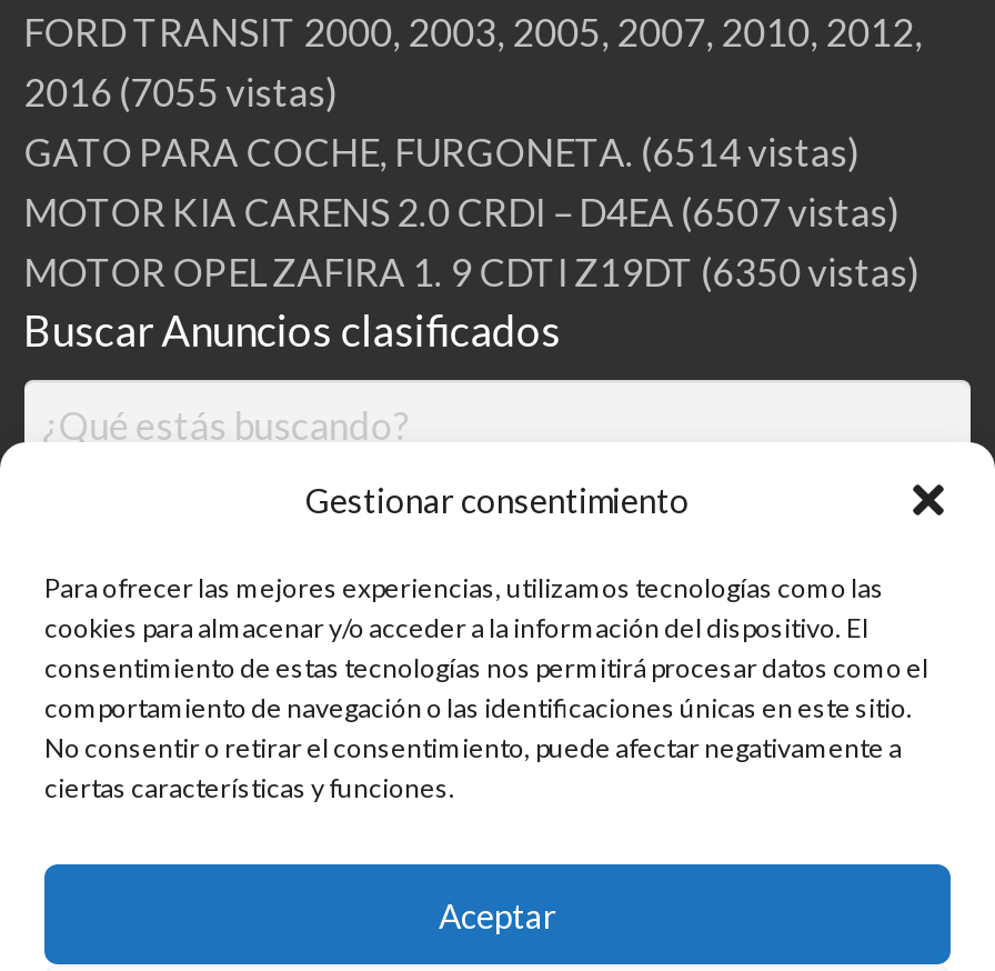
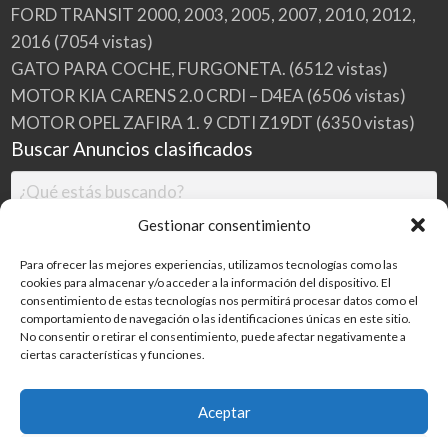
[24,69,339,116] 2016 (7055 vistas) -> [11,31,153,52] 2016 (7054 vistas)
[24,129,861,176] GATO PARA COCHE, FURGONETA. (6514 vistas) -> [11,58,388,79] GATO PARA COCHE, FURGONETA. (6512 vistas)
[24,189,901,236] MOTOR KIA CARENS 2.0 CRDI – D4EA (6507 vistas) -> [11,85,406,106] MOTOR KIA CARENS 2.0 CRDI – D4EA (6506 vistas)

